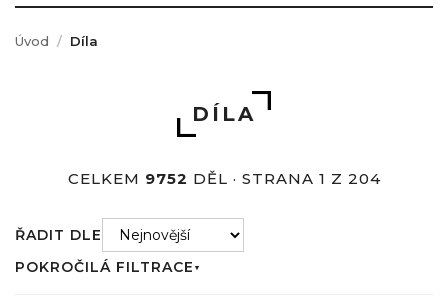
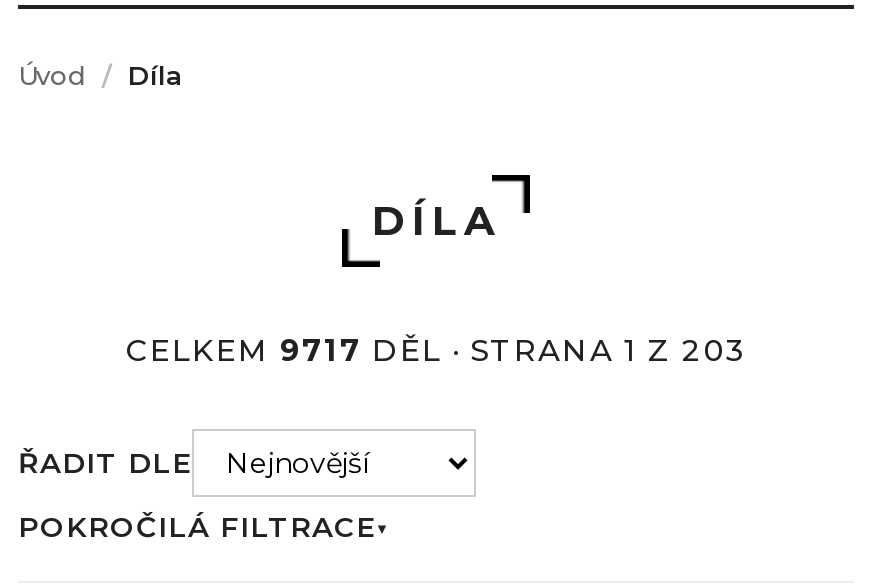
[67,169,380,188] CELKEM 9752 DĚL · STRANA 1 Z 204 -> [126,331,746,369] CELKEM 9717 DĚL · STRANA 1 Z 203

